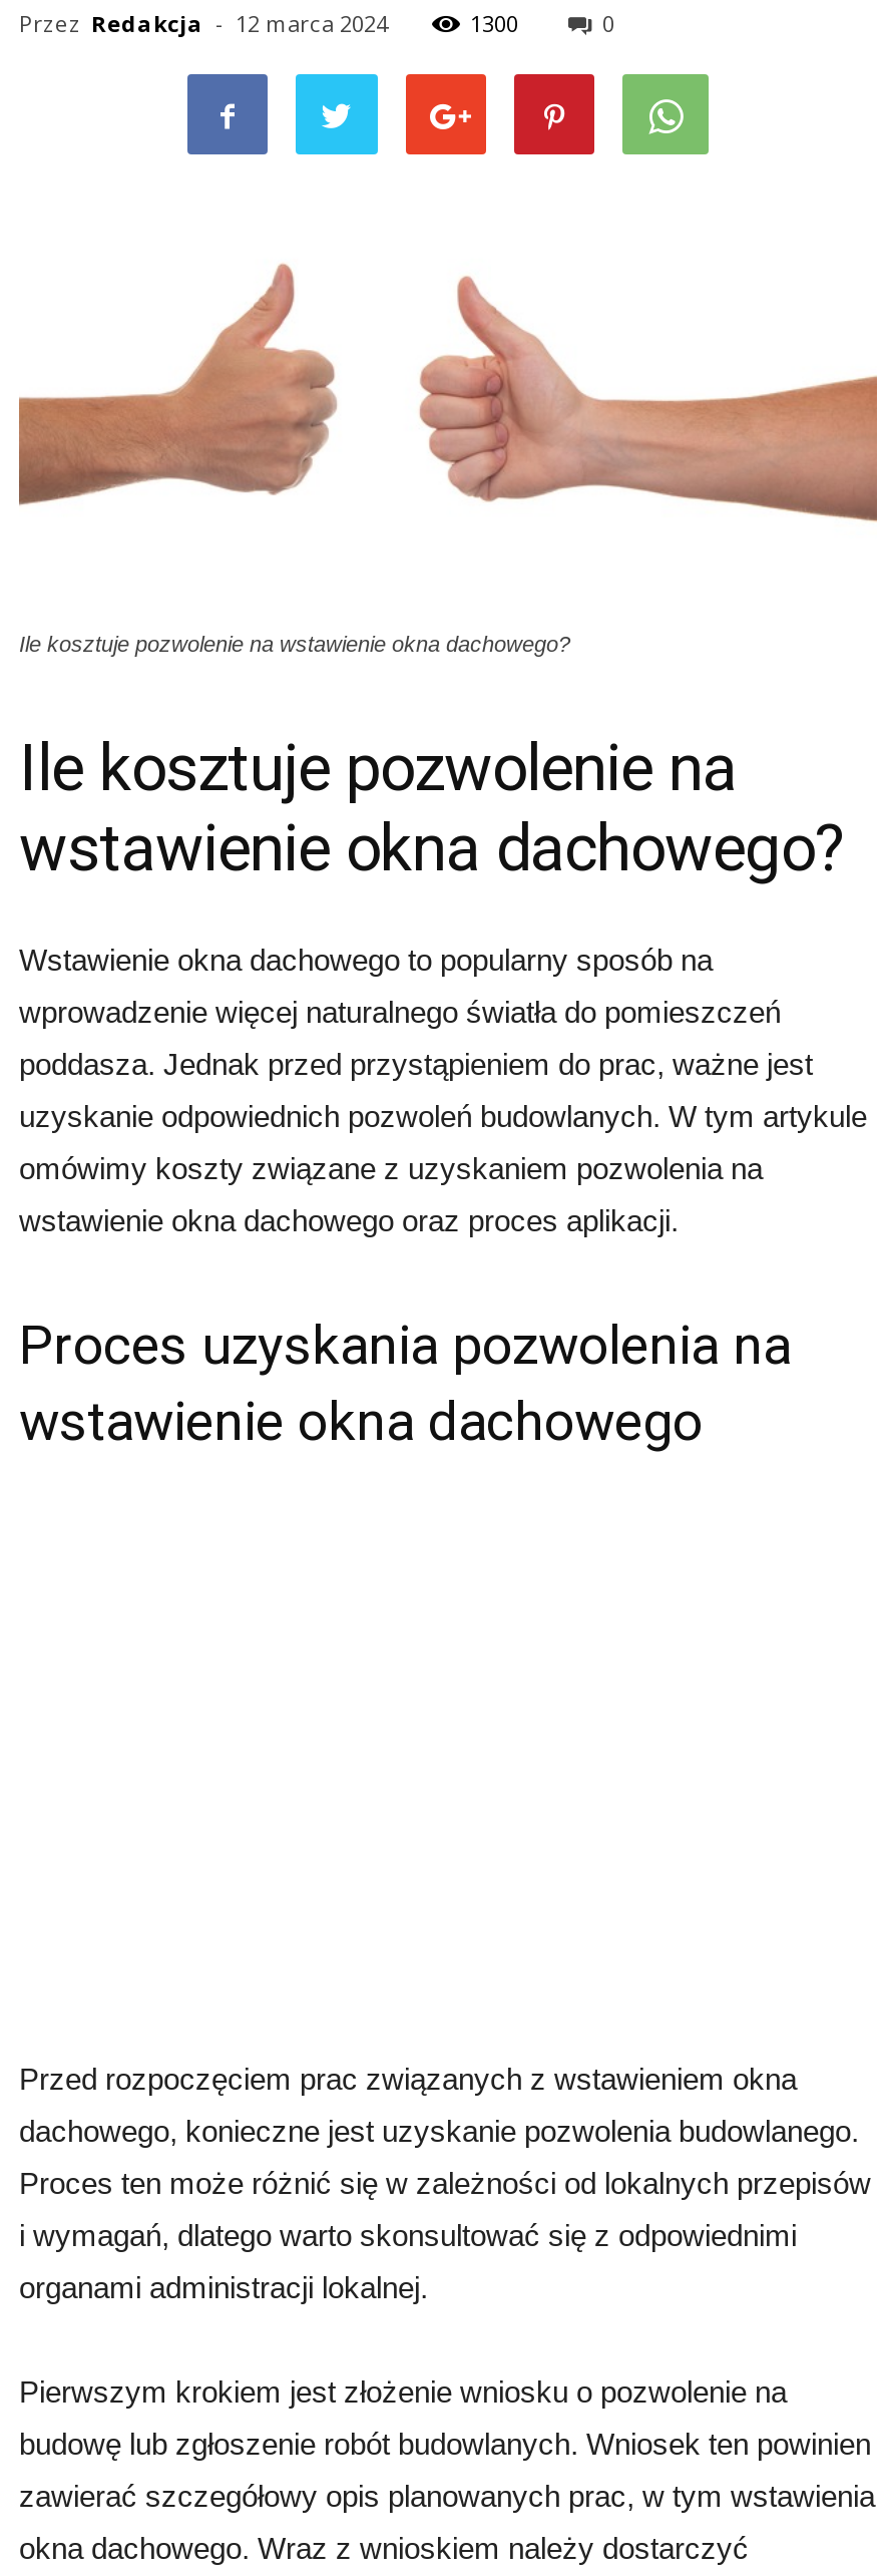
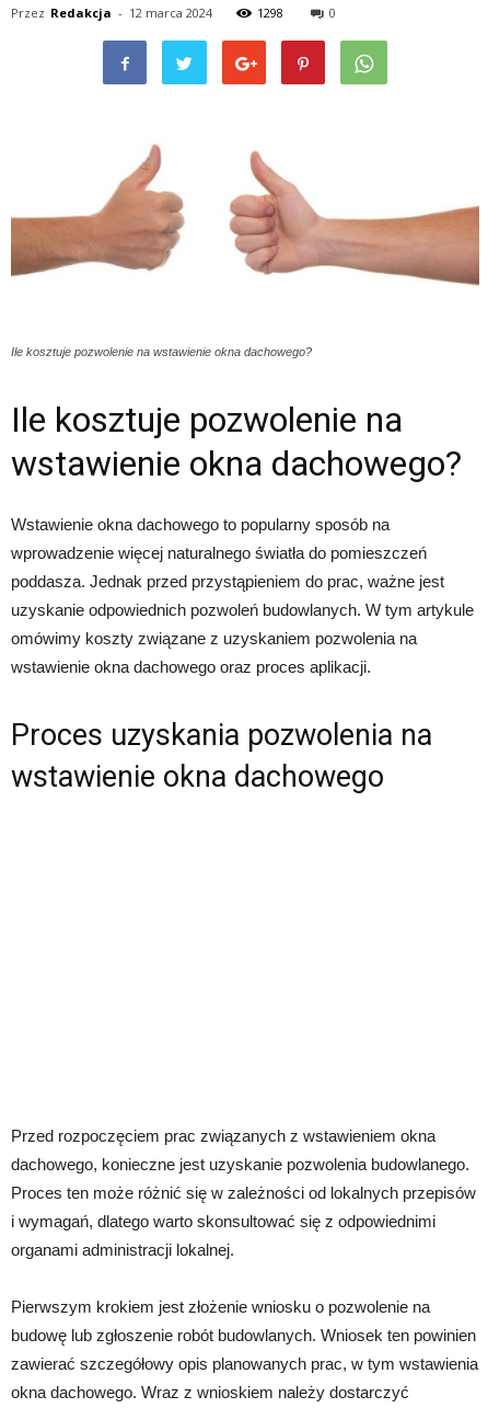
[470,8,518,38] 1300 -> [257,4,283,21] 1298

